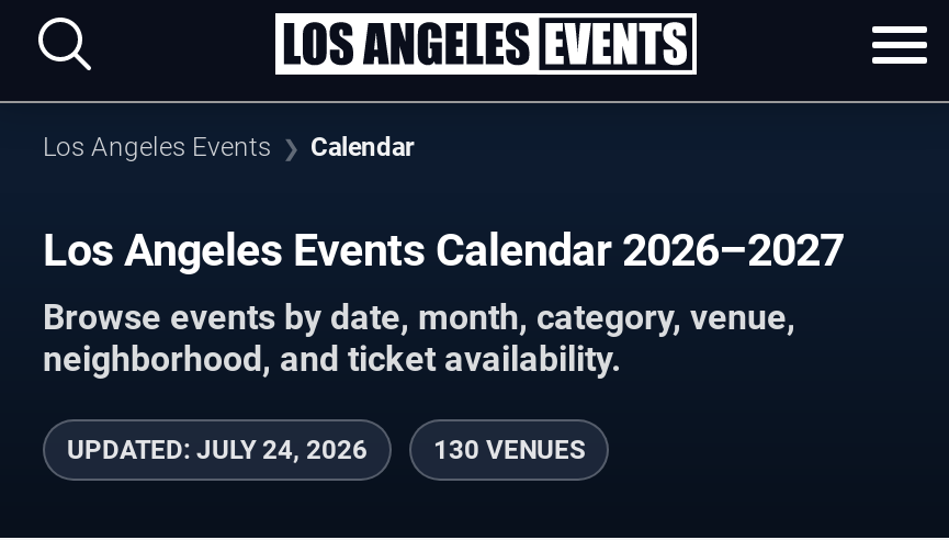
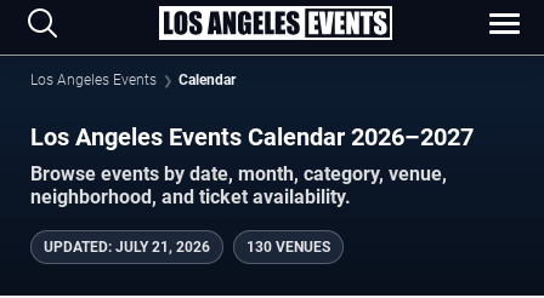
[67,436,368,466] UPDATED: JULY 24, 2026 -> [44,239,210,256] UPDATED: JULY 21, 2026

